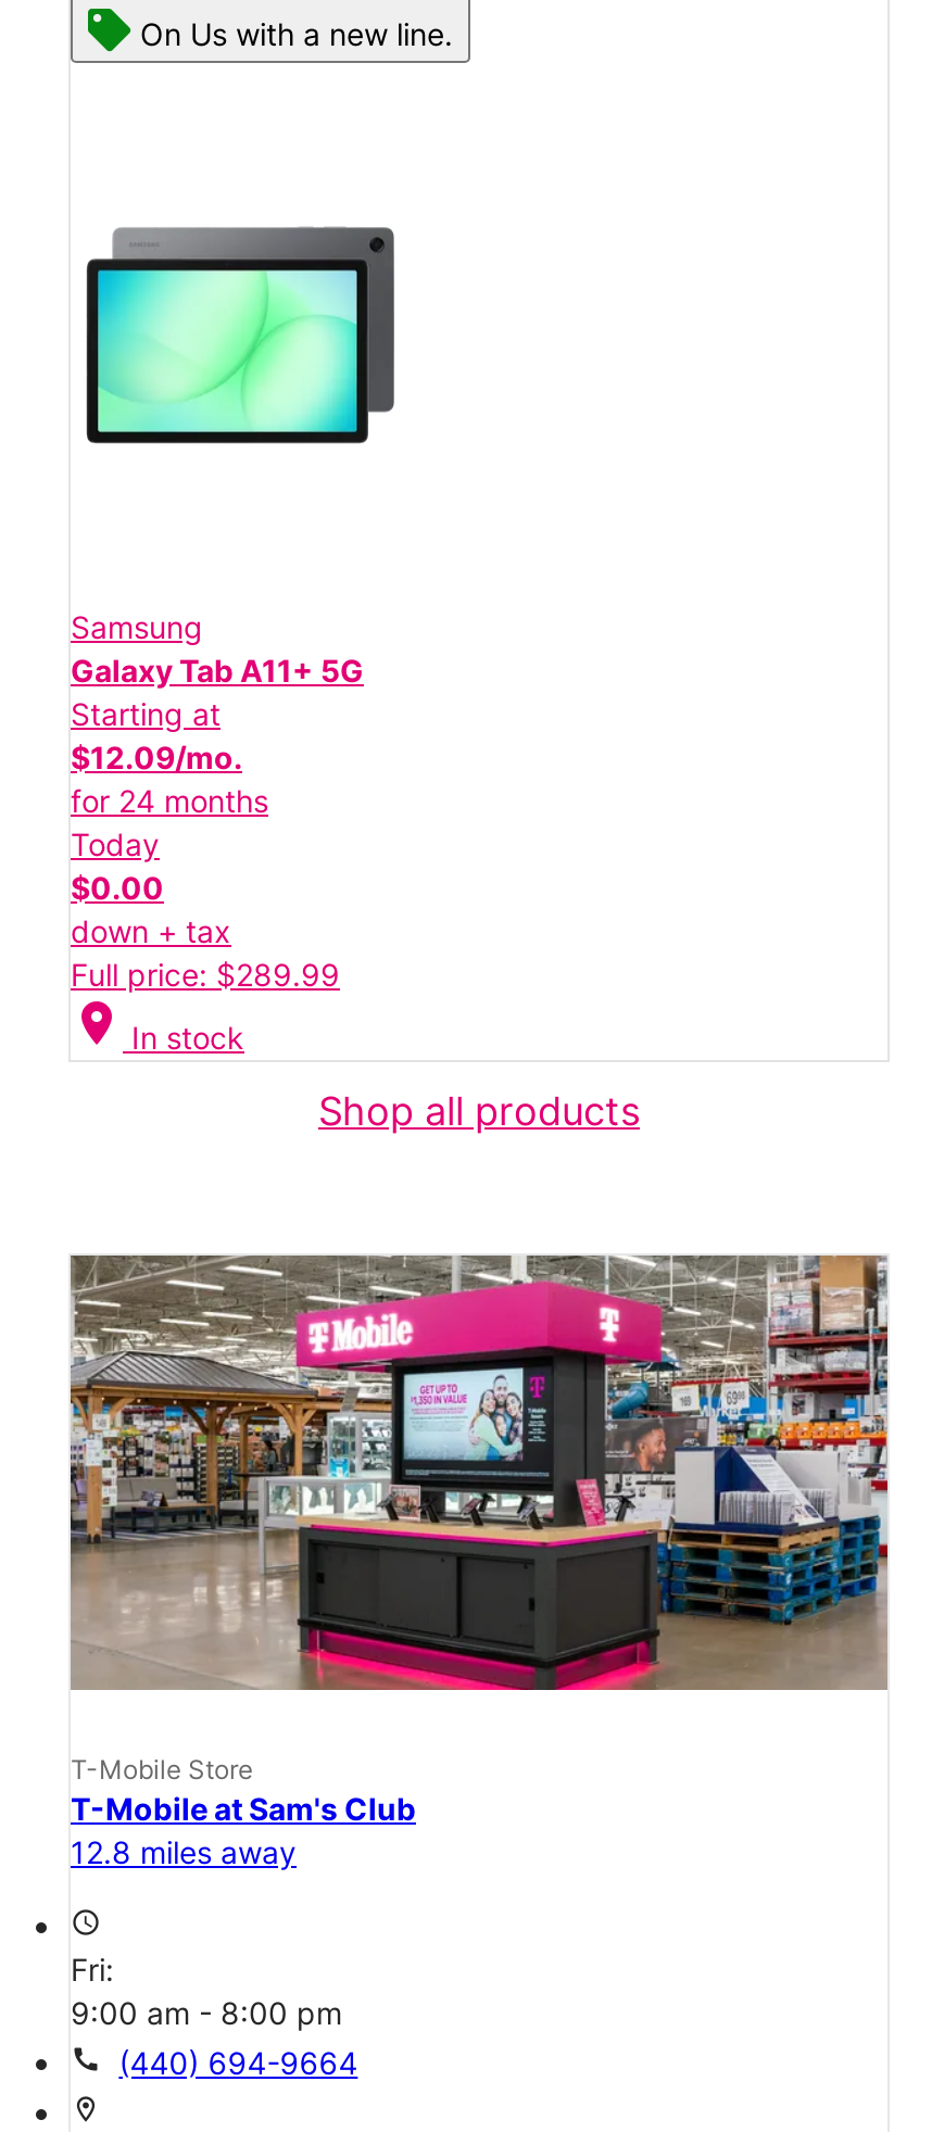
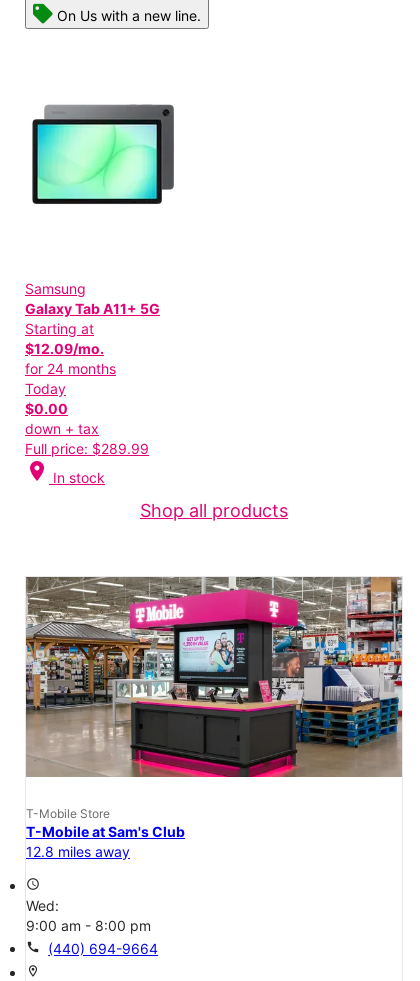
[71,1950,123,1987] Fri: -> [26,897,63,914] Wed:

